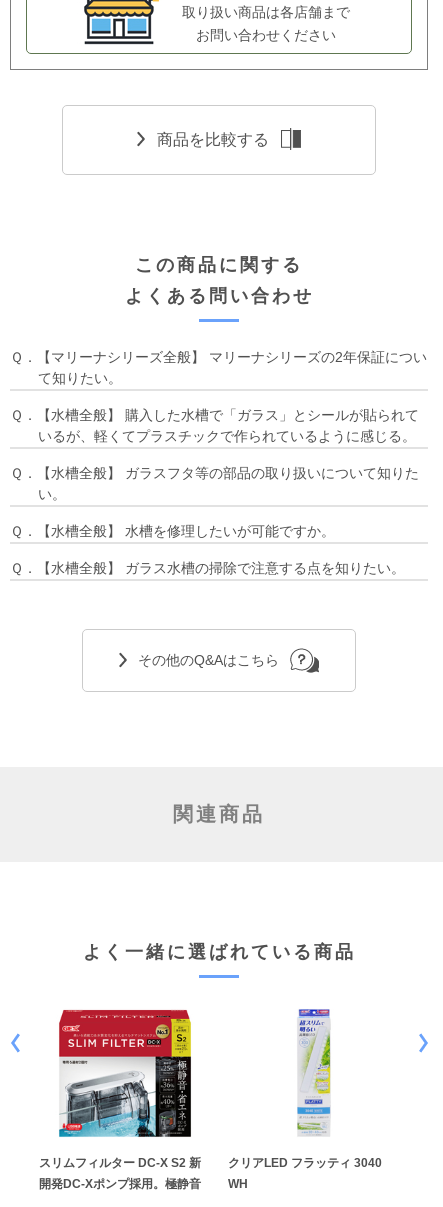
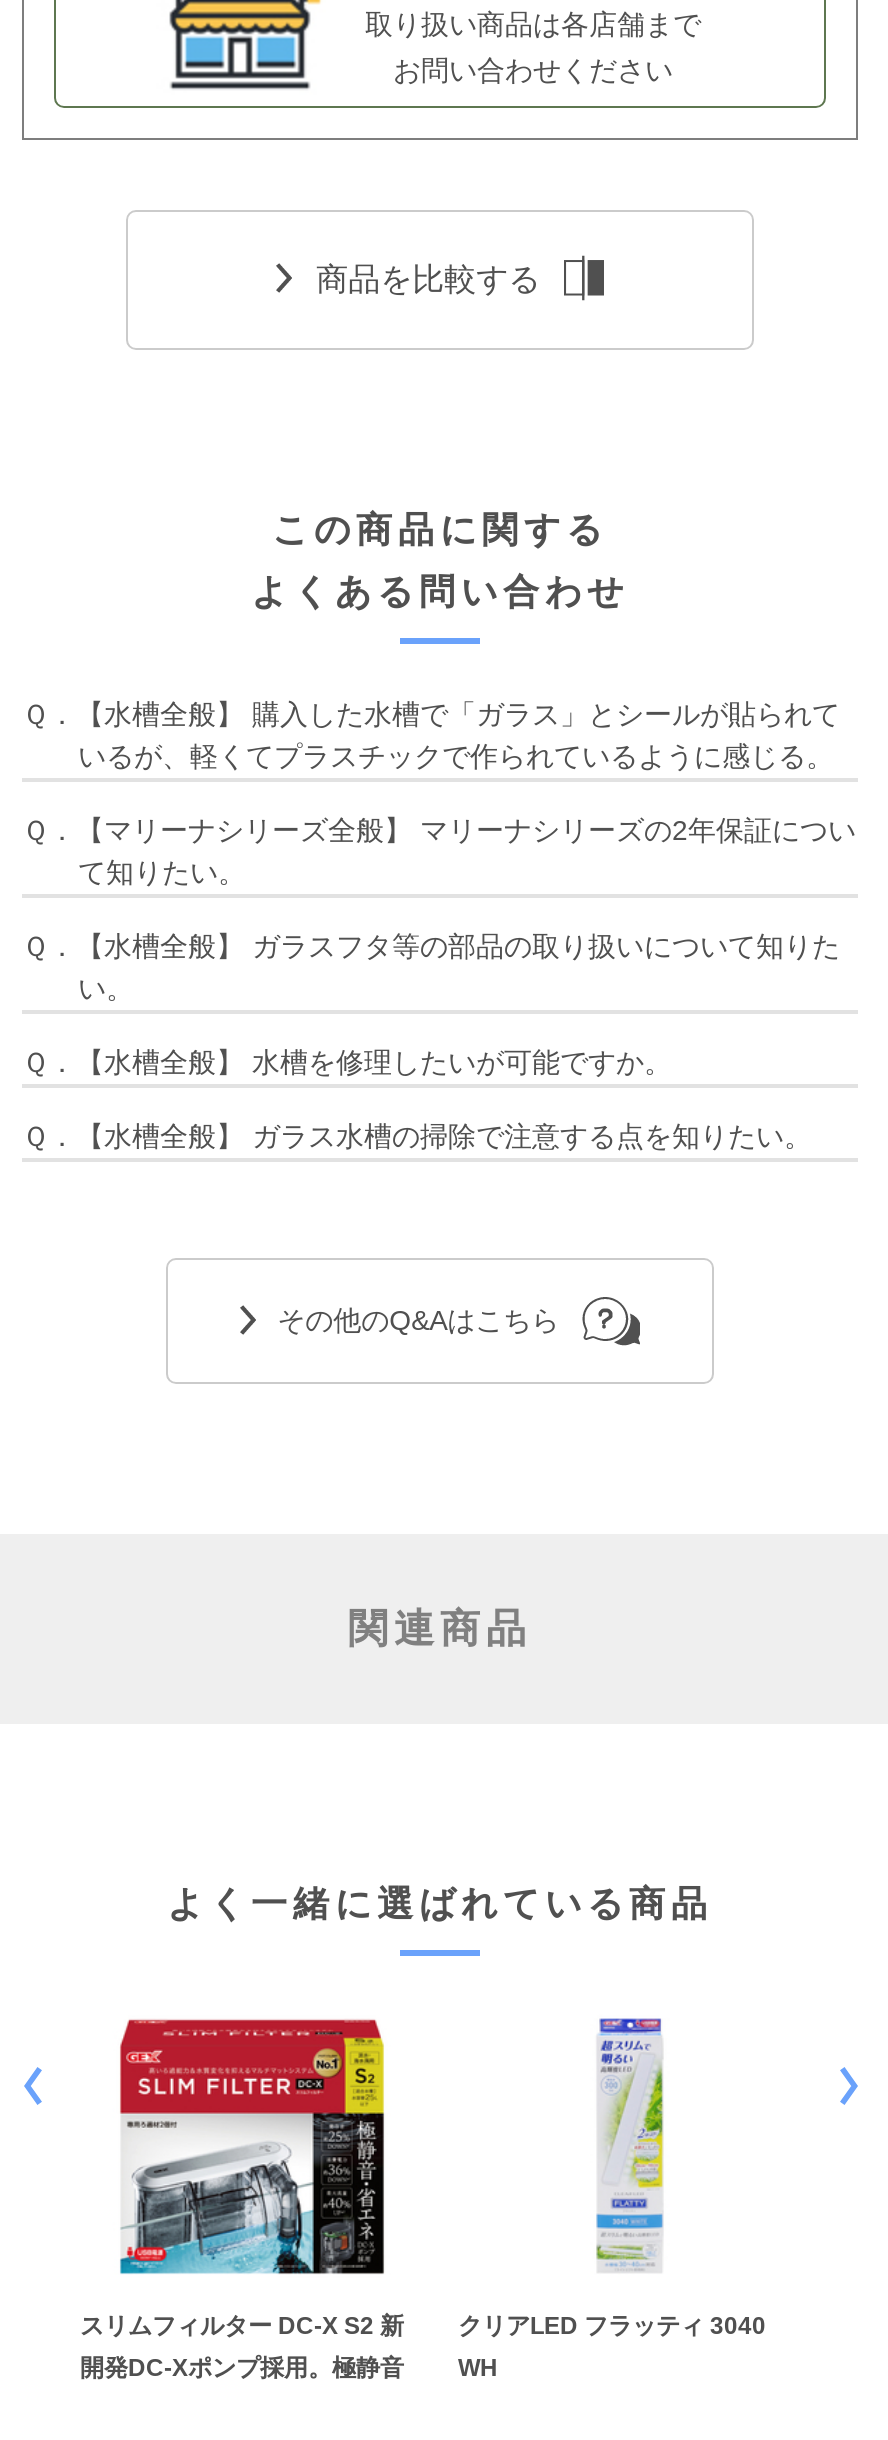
moved [10,349,427,386] -> [22,814,856,888]: Ｑ．【マリーナシリーズ全般】 マリーナシリーズの2年保証につい | て知りたい。
moved [10,407,419,444] -> [22,698,840,772]: Ｑ．【水槽全般】 購入した水槽で「ガラス」とシールが貼られて | いるが、軽くてプラスチックで作られているように感じる。

